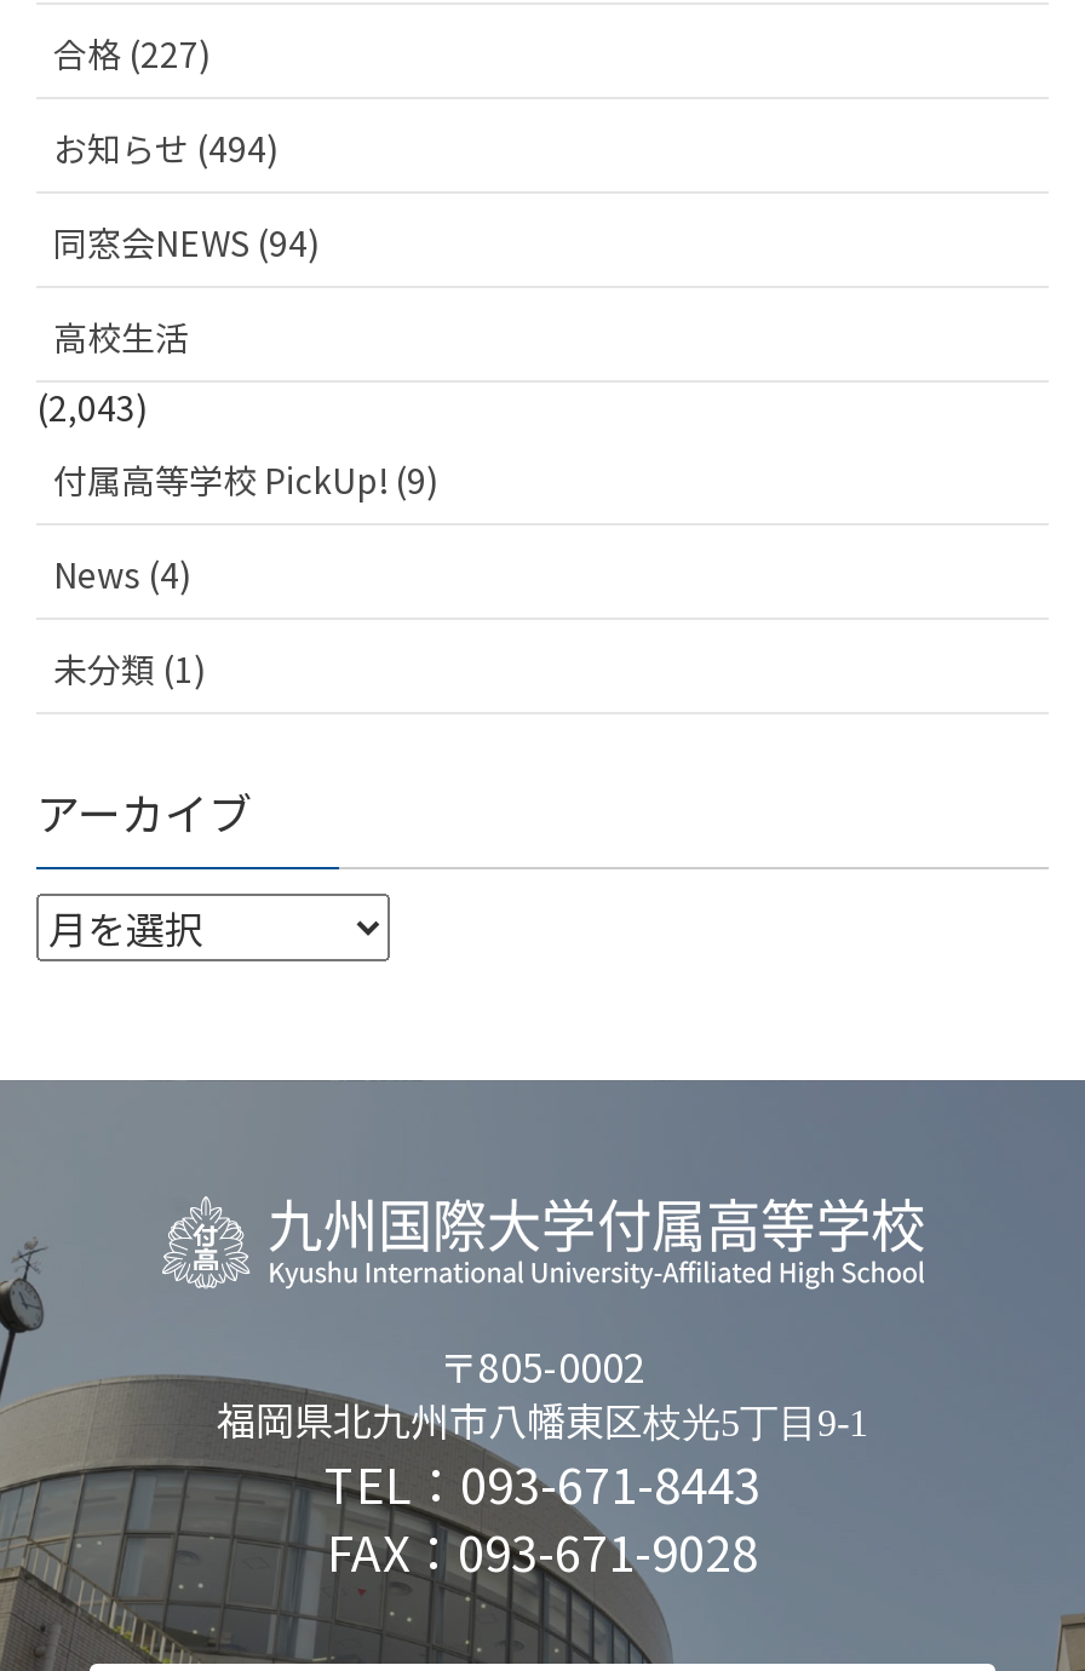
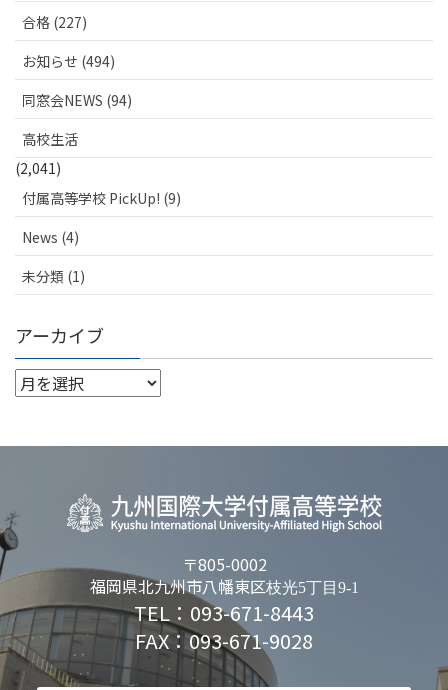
[36,382,148,430] (2,043) -> [15,158,61,178] (2,041)

